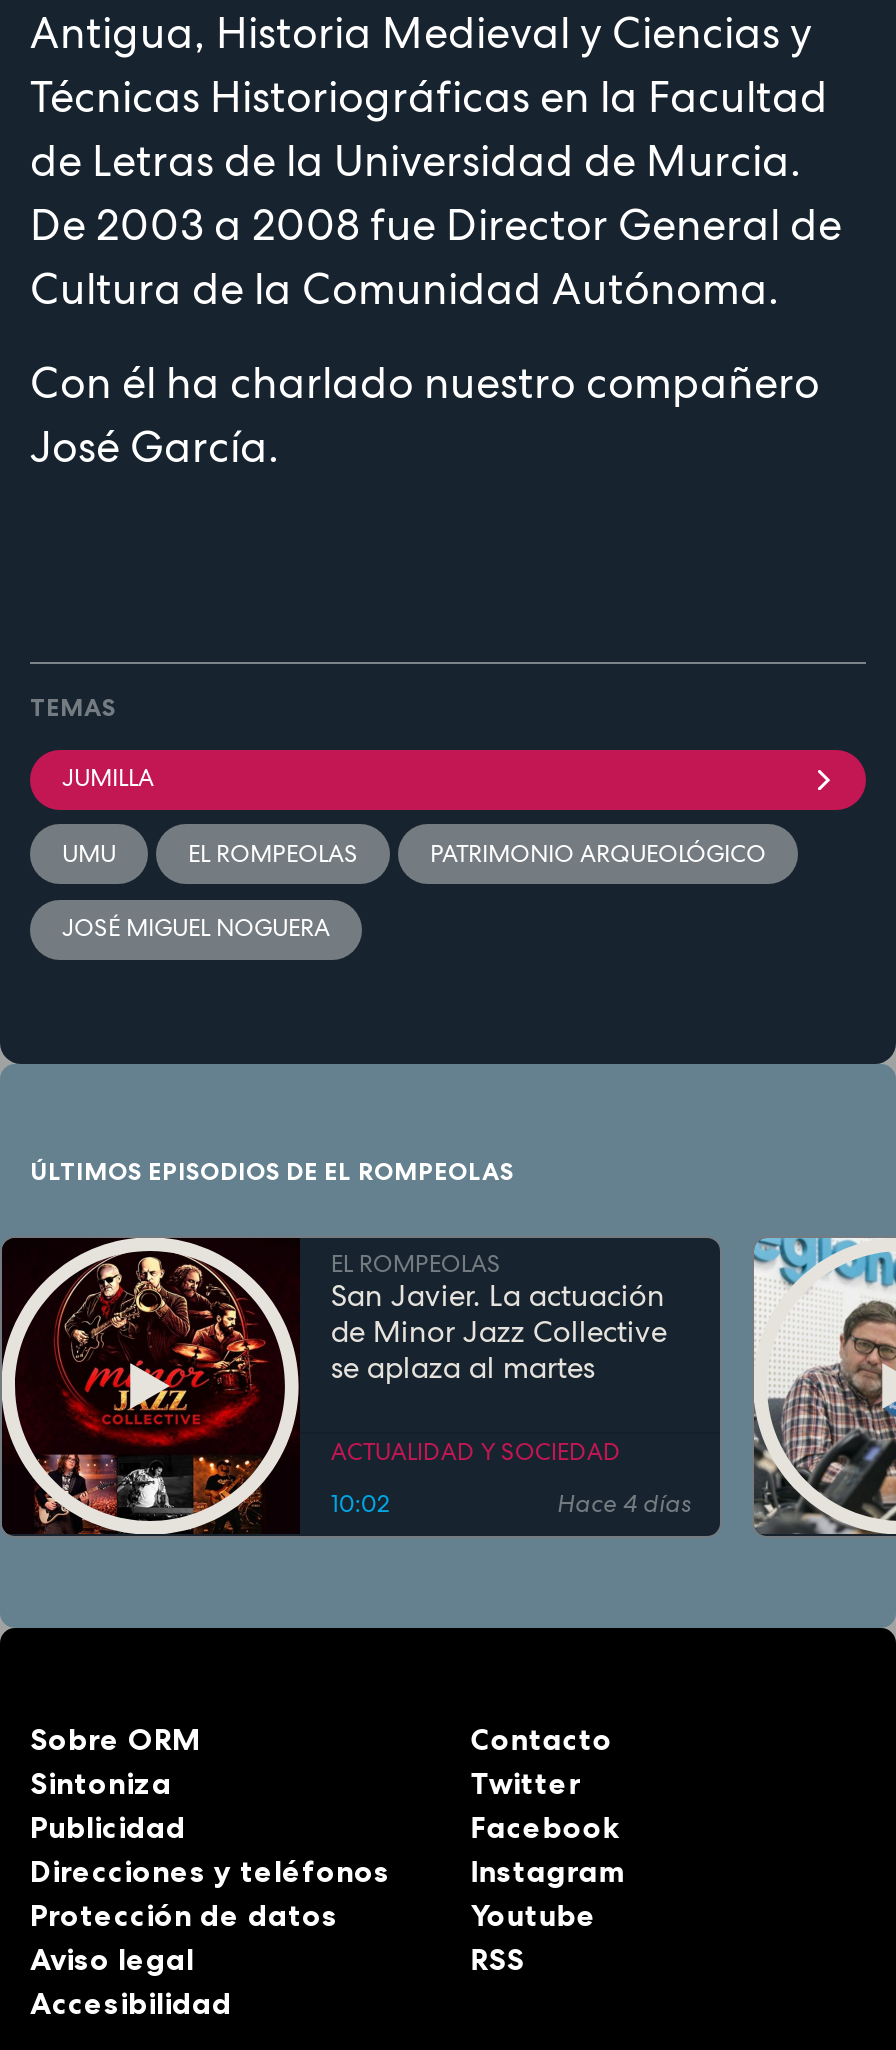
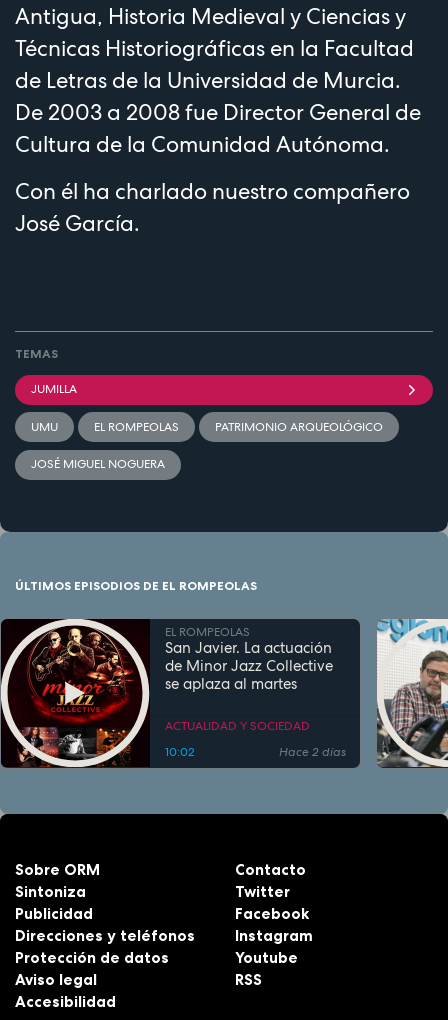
[557,1488,691,1520] Hace 4 días -> [279,744,346,760] Hace 2 días

